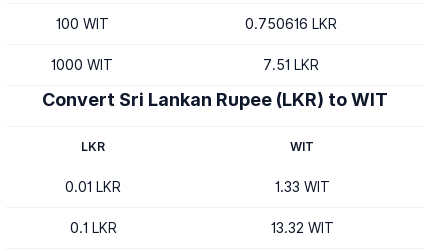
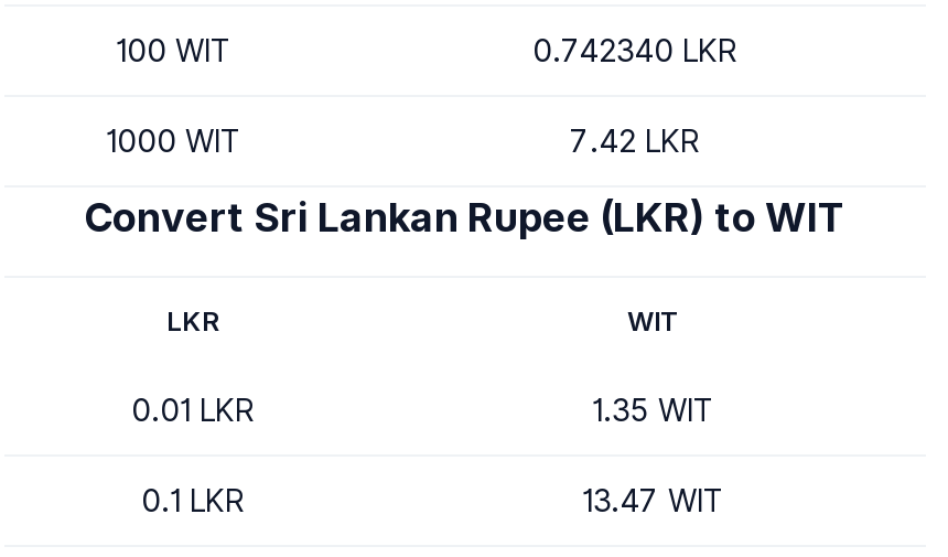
[245,15,337,32] 0.750616 LKR -> [532,31,737,68] 0.742340 LKR
[263,56,319,73] 7.51 LKR -> [570,121,700,159] 7.42 LKR
[274,178,329,195] 1.33 WIT -> [592,390,715,428] 1.35 WIT
[270,219,333,236] 13.32 WIT -> [582,481,725,518] 13.47 WIT

